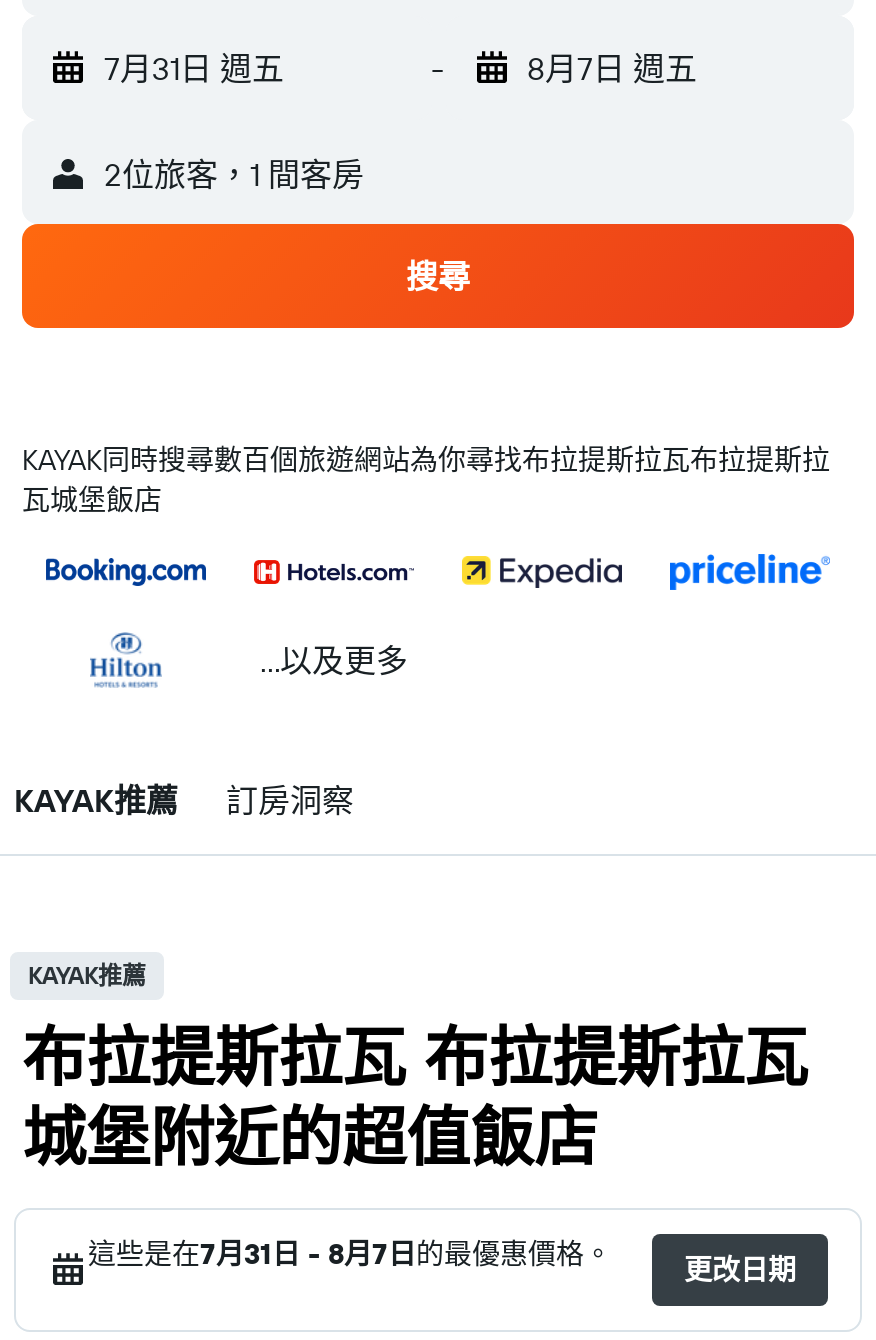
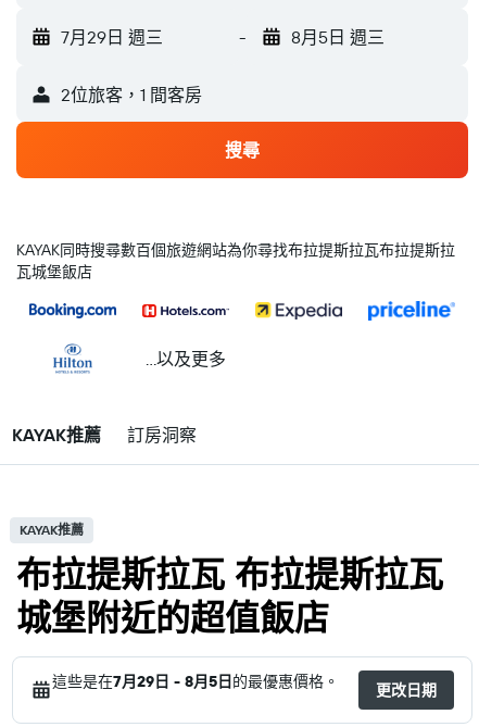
[104,48,284,88] 7月31日 週五 -> [61,26,163,48] 7月29日 週三
[527,48,697,88] 8月7日 週五 -> [291,26,384,48] 8月5日 週三
[88,1236,612,1272] 這些是在7月31日 - 8月7日的最優惠價格。 -> [52,672,339,691] 這些是在7月29日 - 8月5日的最優惠價格。

